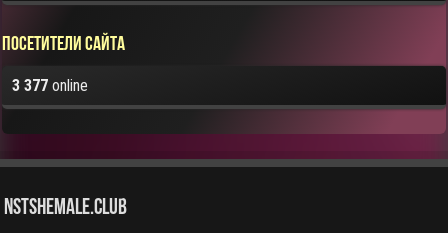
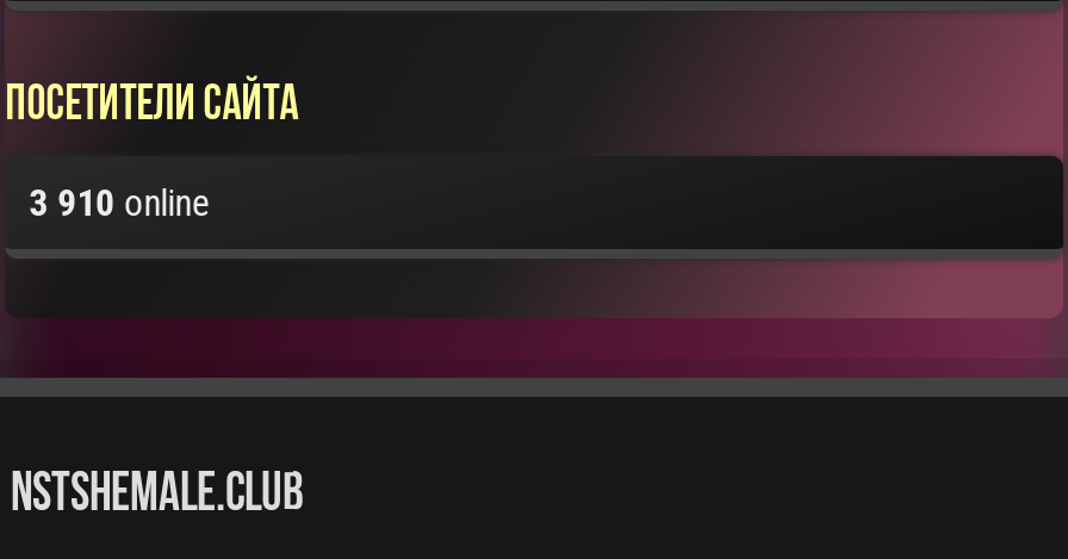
[12,76,88,95] 3 377 online -> [29,180,210,226] 3 910 online

